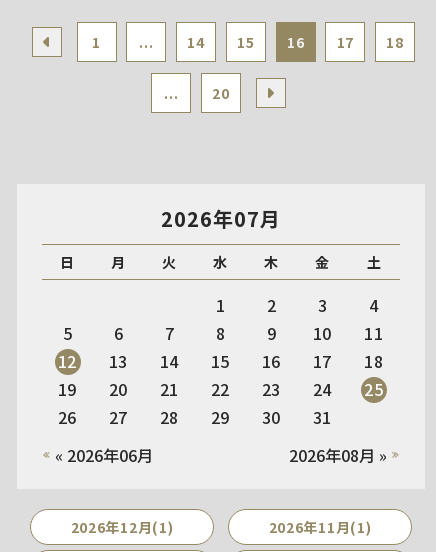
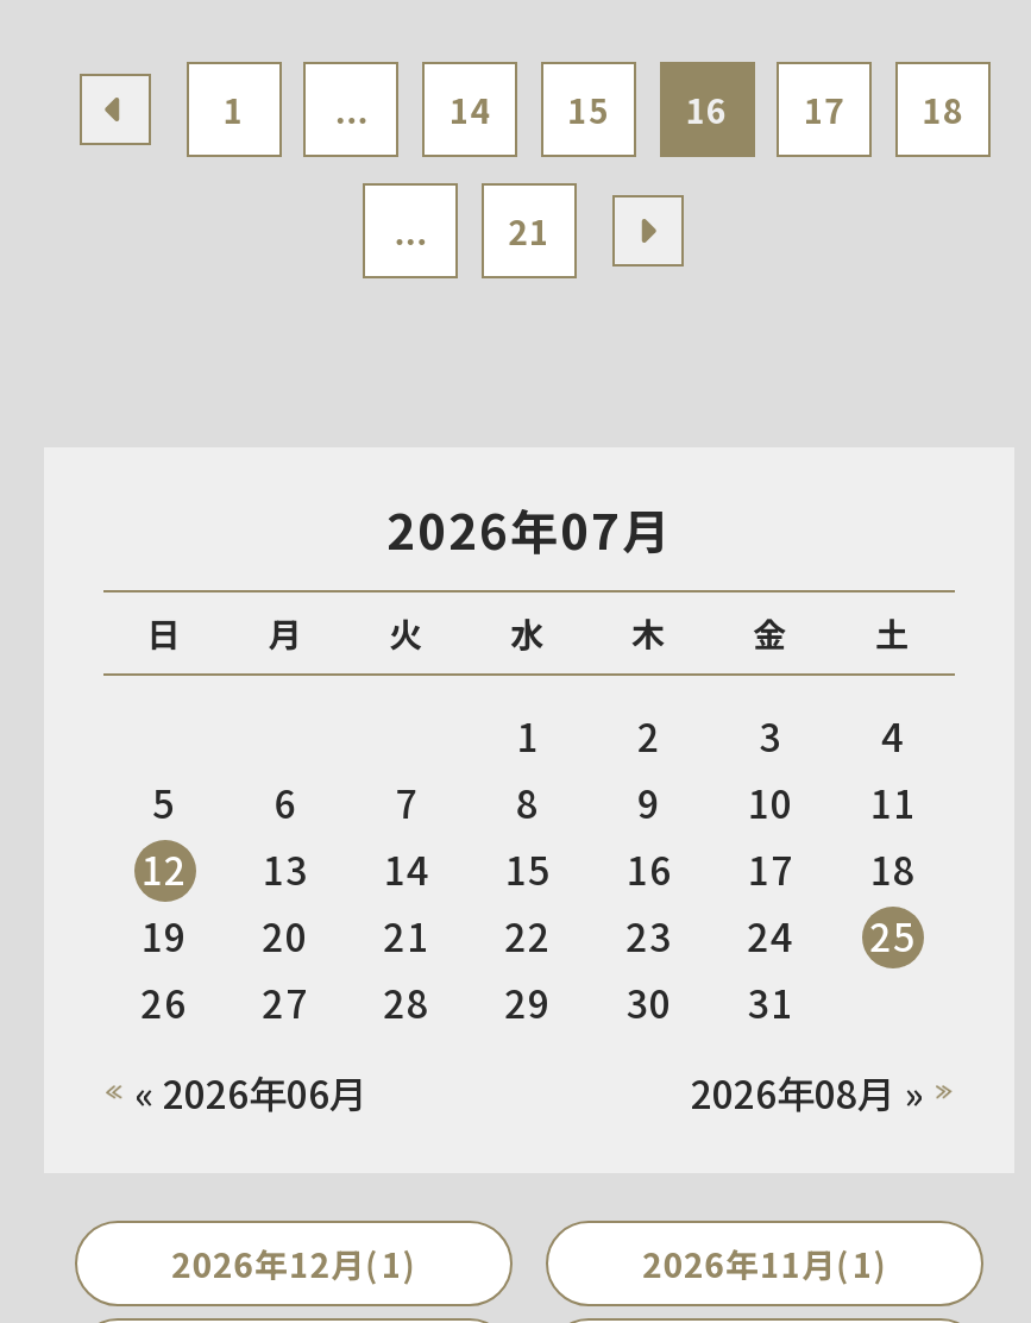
[212,83,230,103] 20 -> [508,207,550,255] 21

